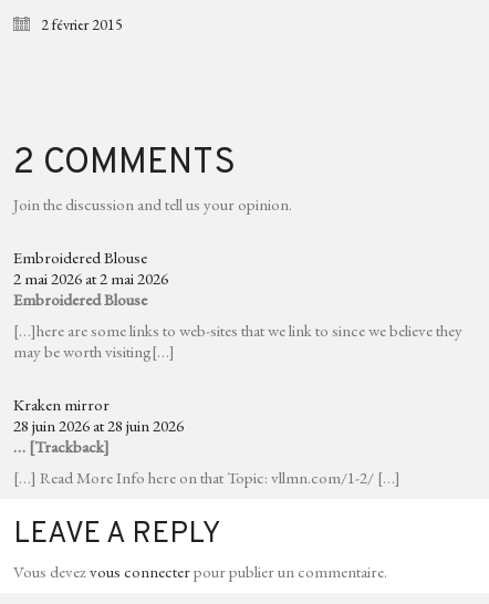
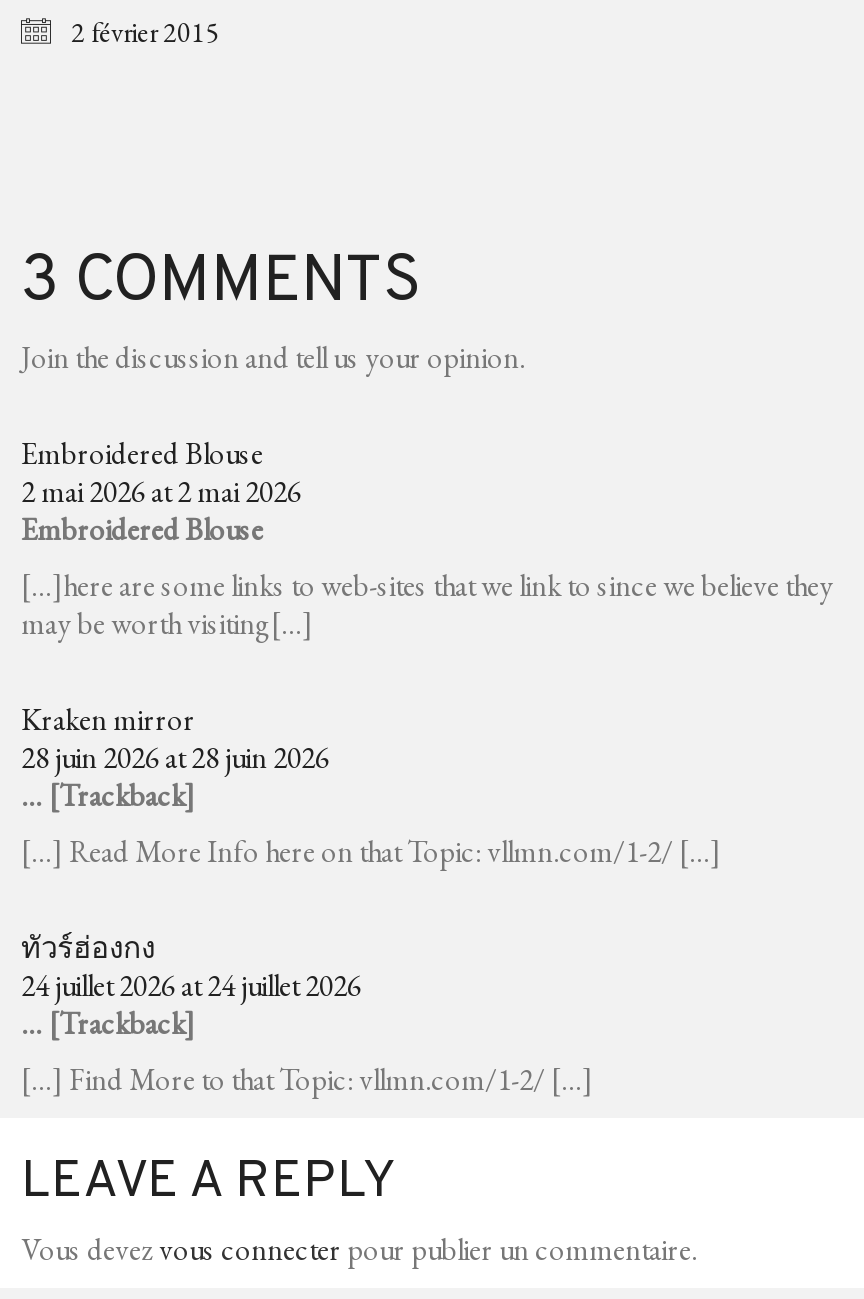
[13,141,236,185] 2 COMMENTS -> [21,243,423,323] 3 COMMENTS
none -> [21,927,593,1098] ทัวร์ฮ่องกง | 24 juillet 2026 at 24 juillet 2026 | … [Trackback] | […] Find More to that Topic: vllmn.com/1-2/ […]

